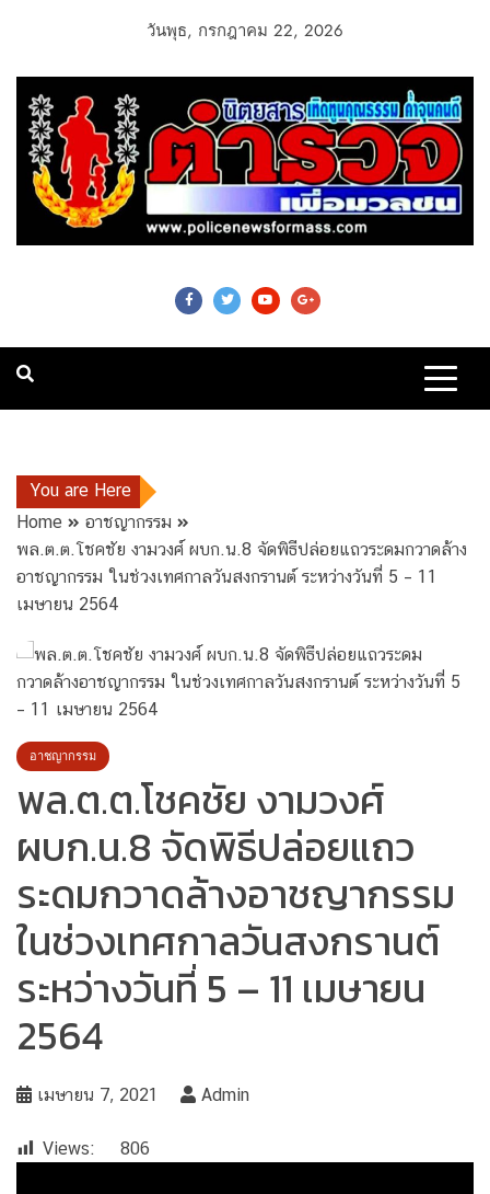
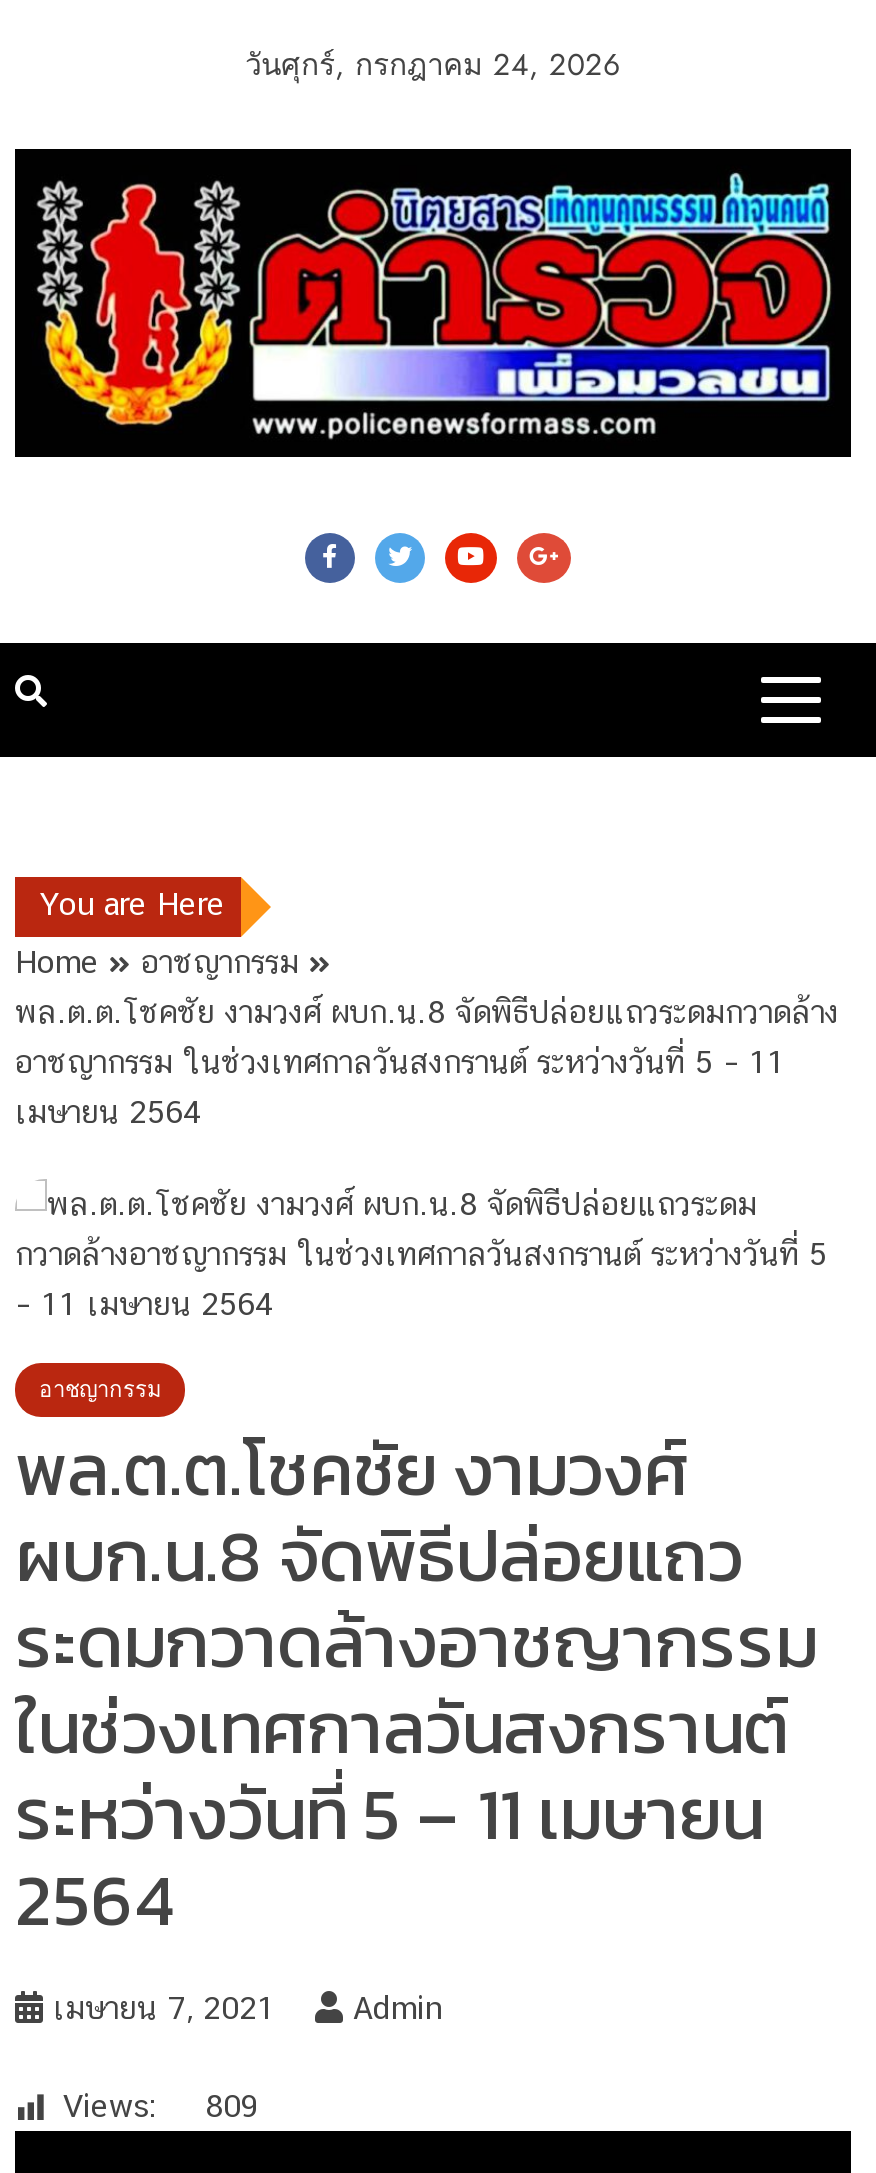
[147,19,343,43] วันพุธ, กรกฎาคม 22, 2026 -> [245,43,621,87] วันศุกร์, กรกฎาคม 24, 2026
[43,1138,150,1159] Views: 806 -> [63,2087,259,2125] Views: 809

